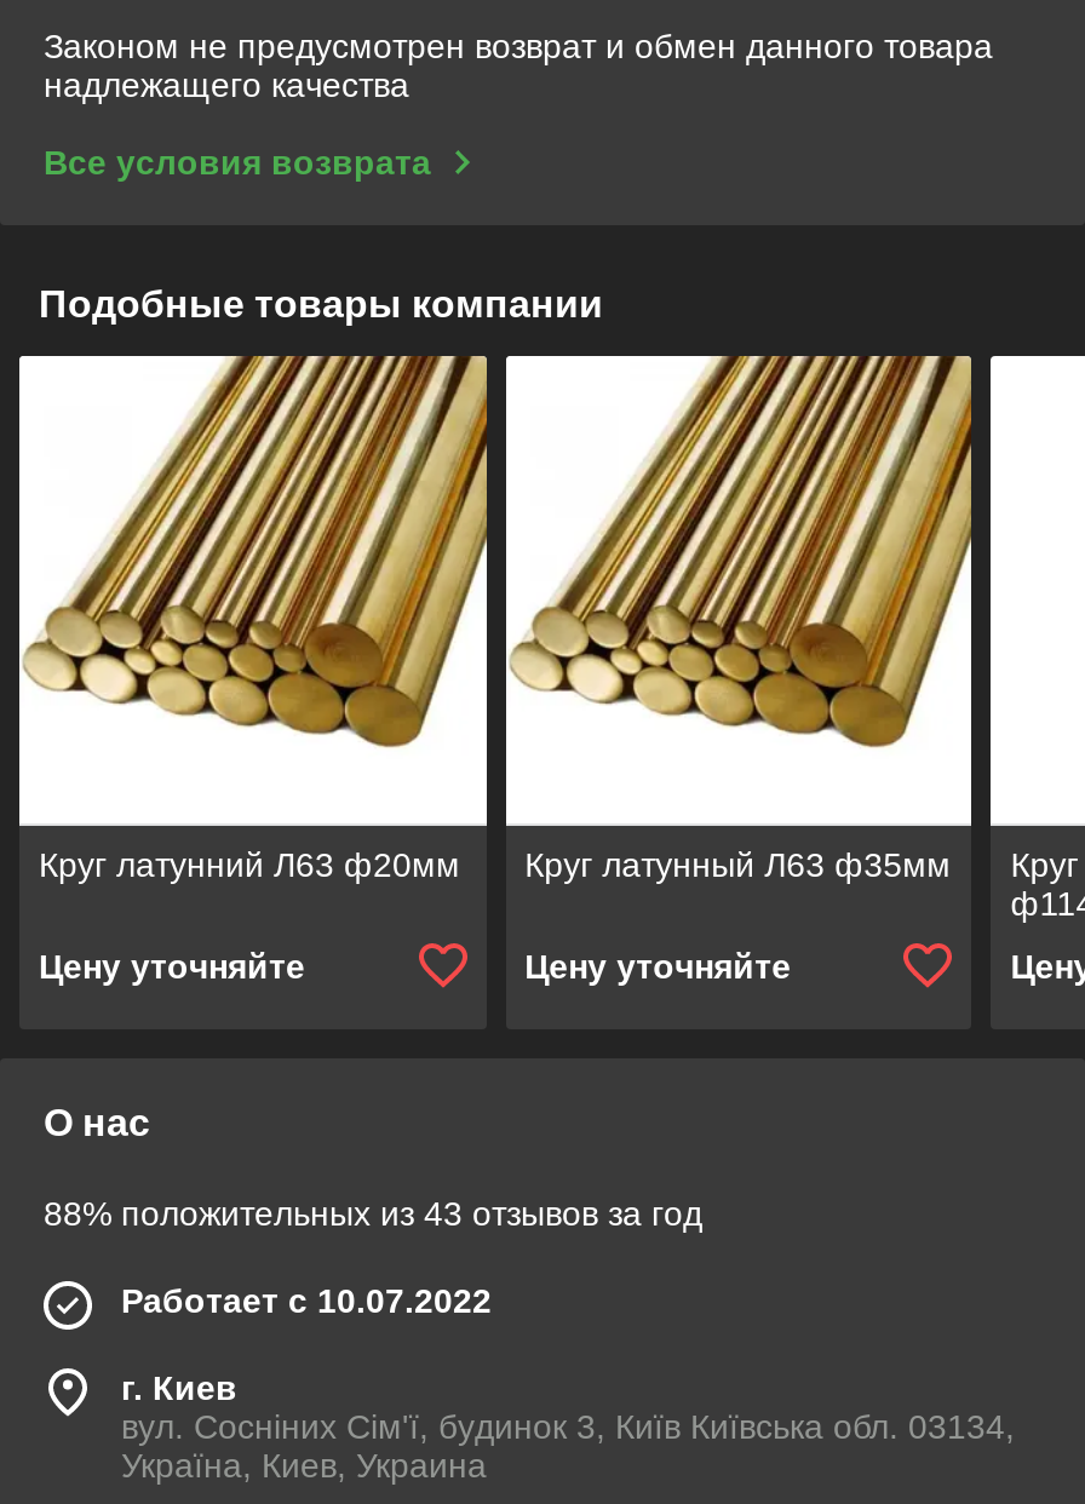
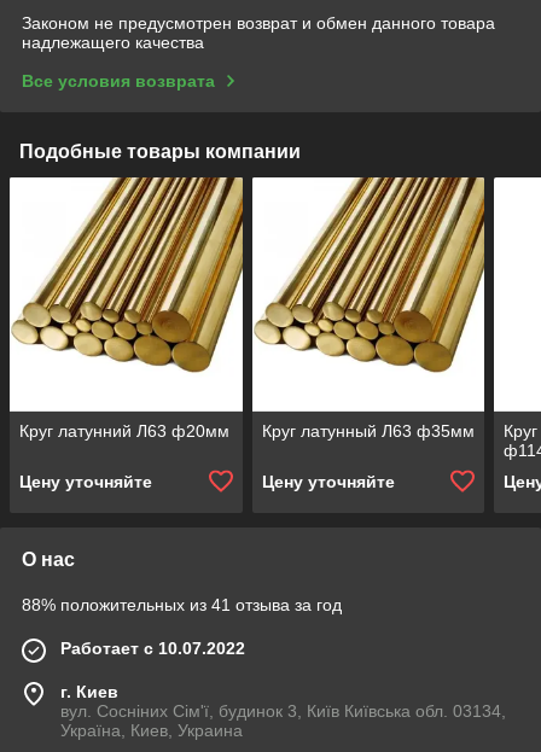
[44,1194,702,1232] 88% положительных из 43 отзывов за год -> [22,595,342,614] 88% положительных из 41 отзыва за год

